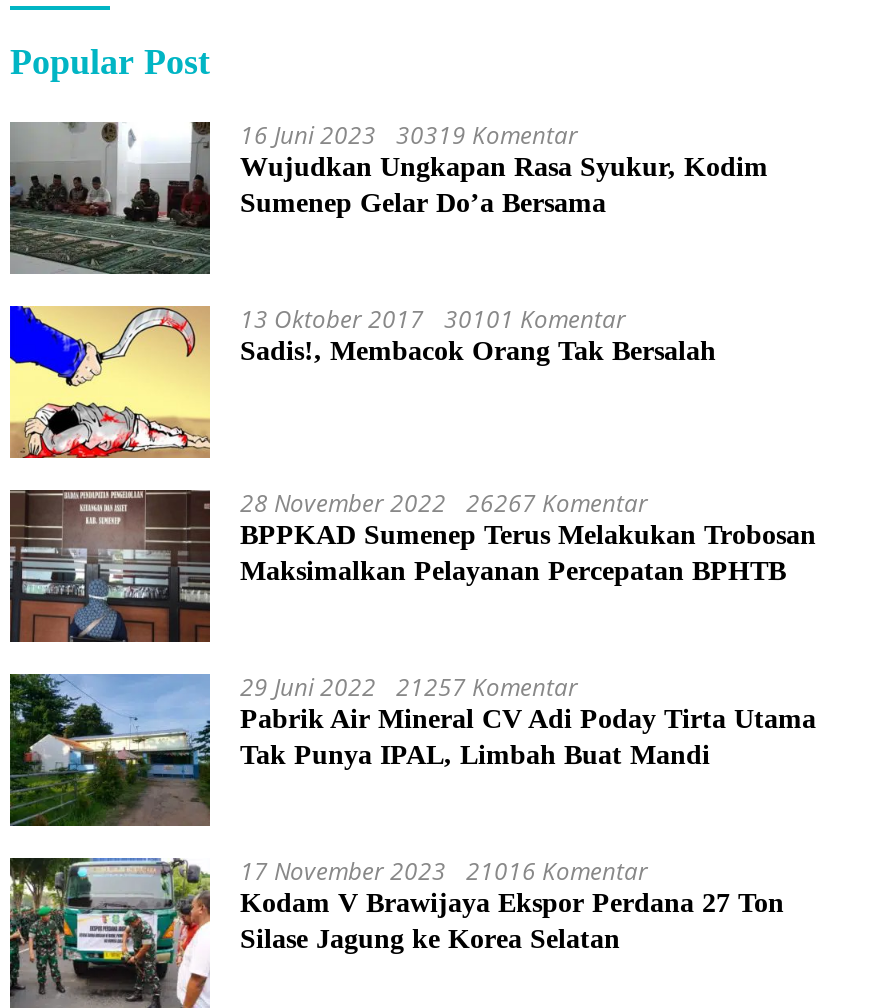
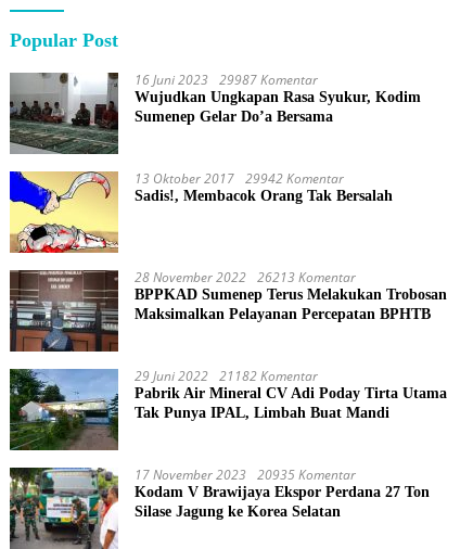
[240,118,578,152] 16 Juni 2023 30319 Komentar -> [135,71,318,89] 16 Juni 2023 29987 Komentar
[240,302,626,336] 13 Oktober 2017 30101 Komentar -> [135,169,344,188] 13 Oktober 2017 29942 Komentar
[240,486,648,520] 28 November 2022 26267 Komentar -> [135,268,356,287] 28 November 2022 26213 Komentar
[240,670,578,704] 29 Juni 2022 21257 Komentar -> [135,367,318,385] 29 Juni 2022 21182 Komentar
[240,854,648,888] 17 November 2023 21016 Komentar -> [135,466,356,484] 17 November 2023 20935 Komentar

